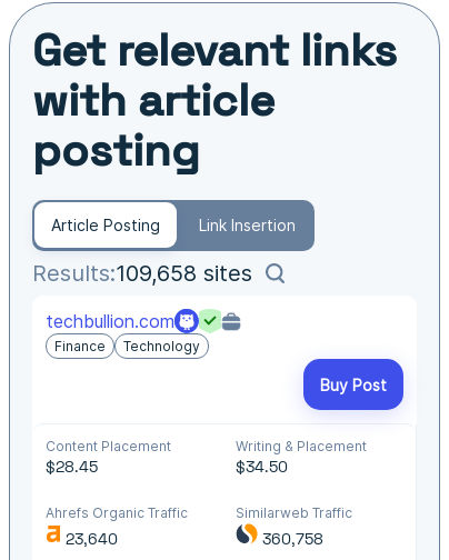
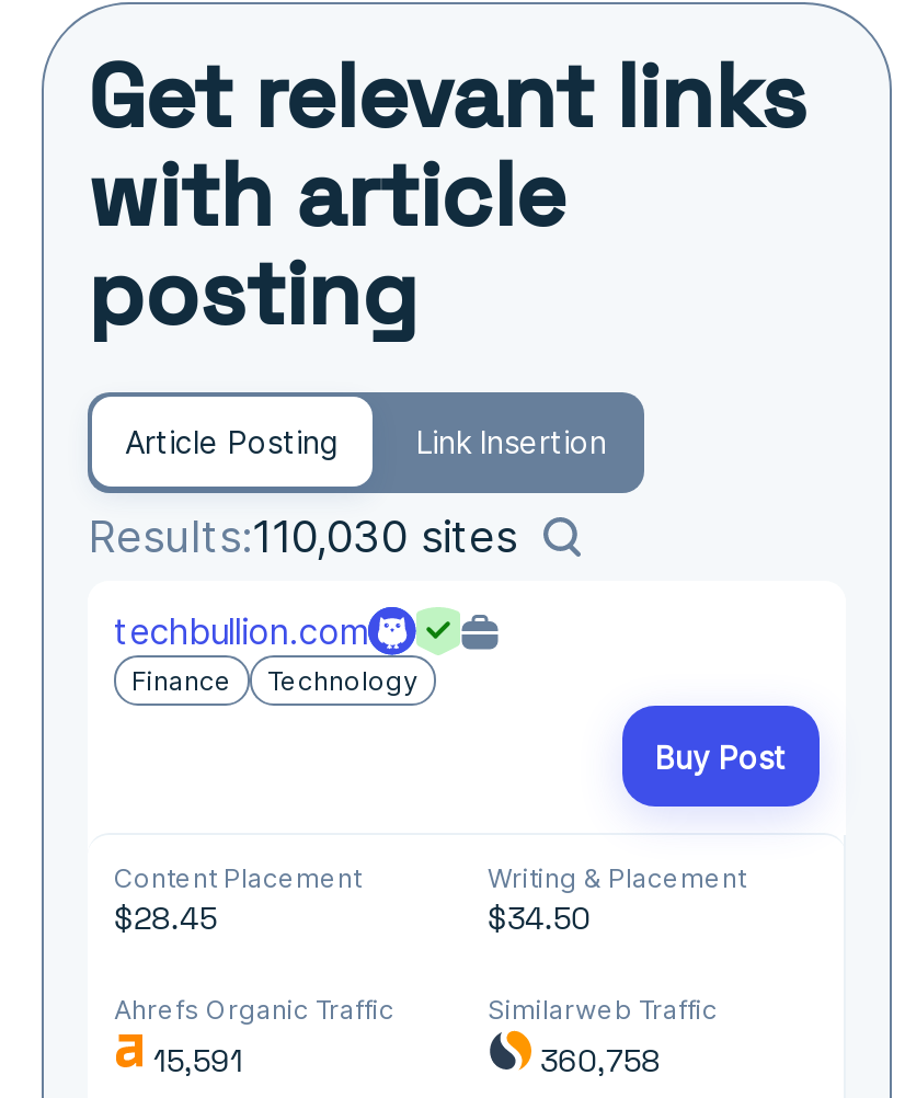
[32,260,252,286] Results:109,658 sites -> [88,510,517,562] Results:110,030 sites
[61,529,118,549] 23,640 -> [145,1041,243,1081] 15,591

